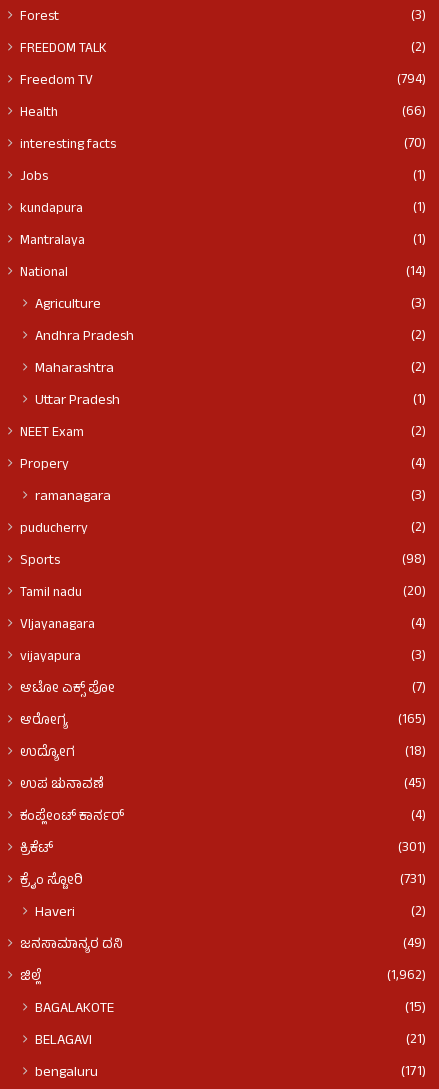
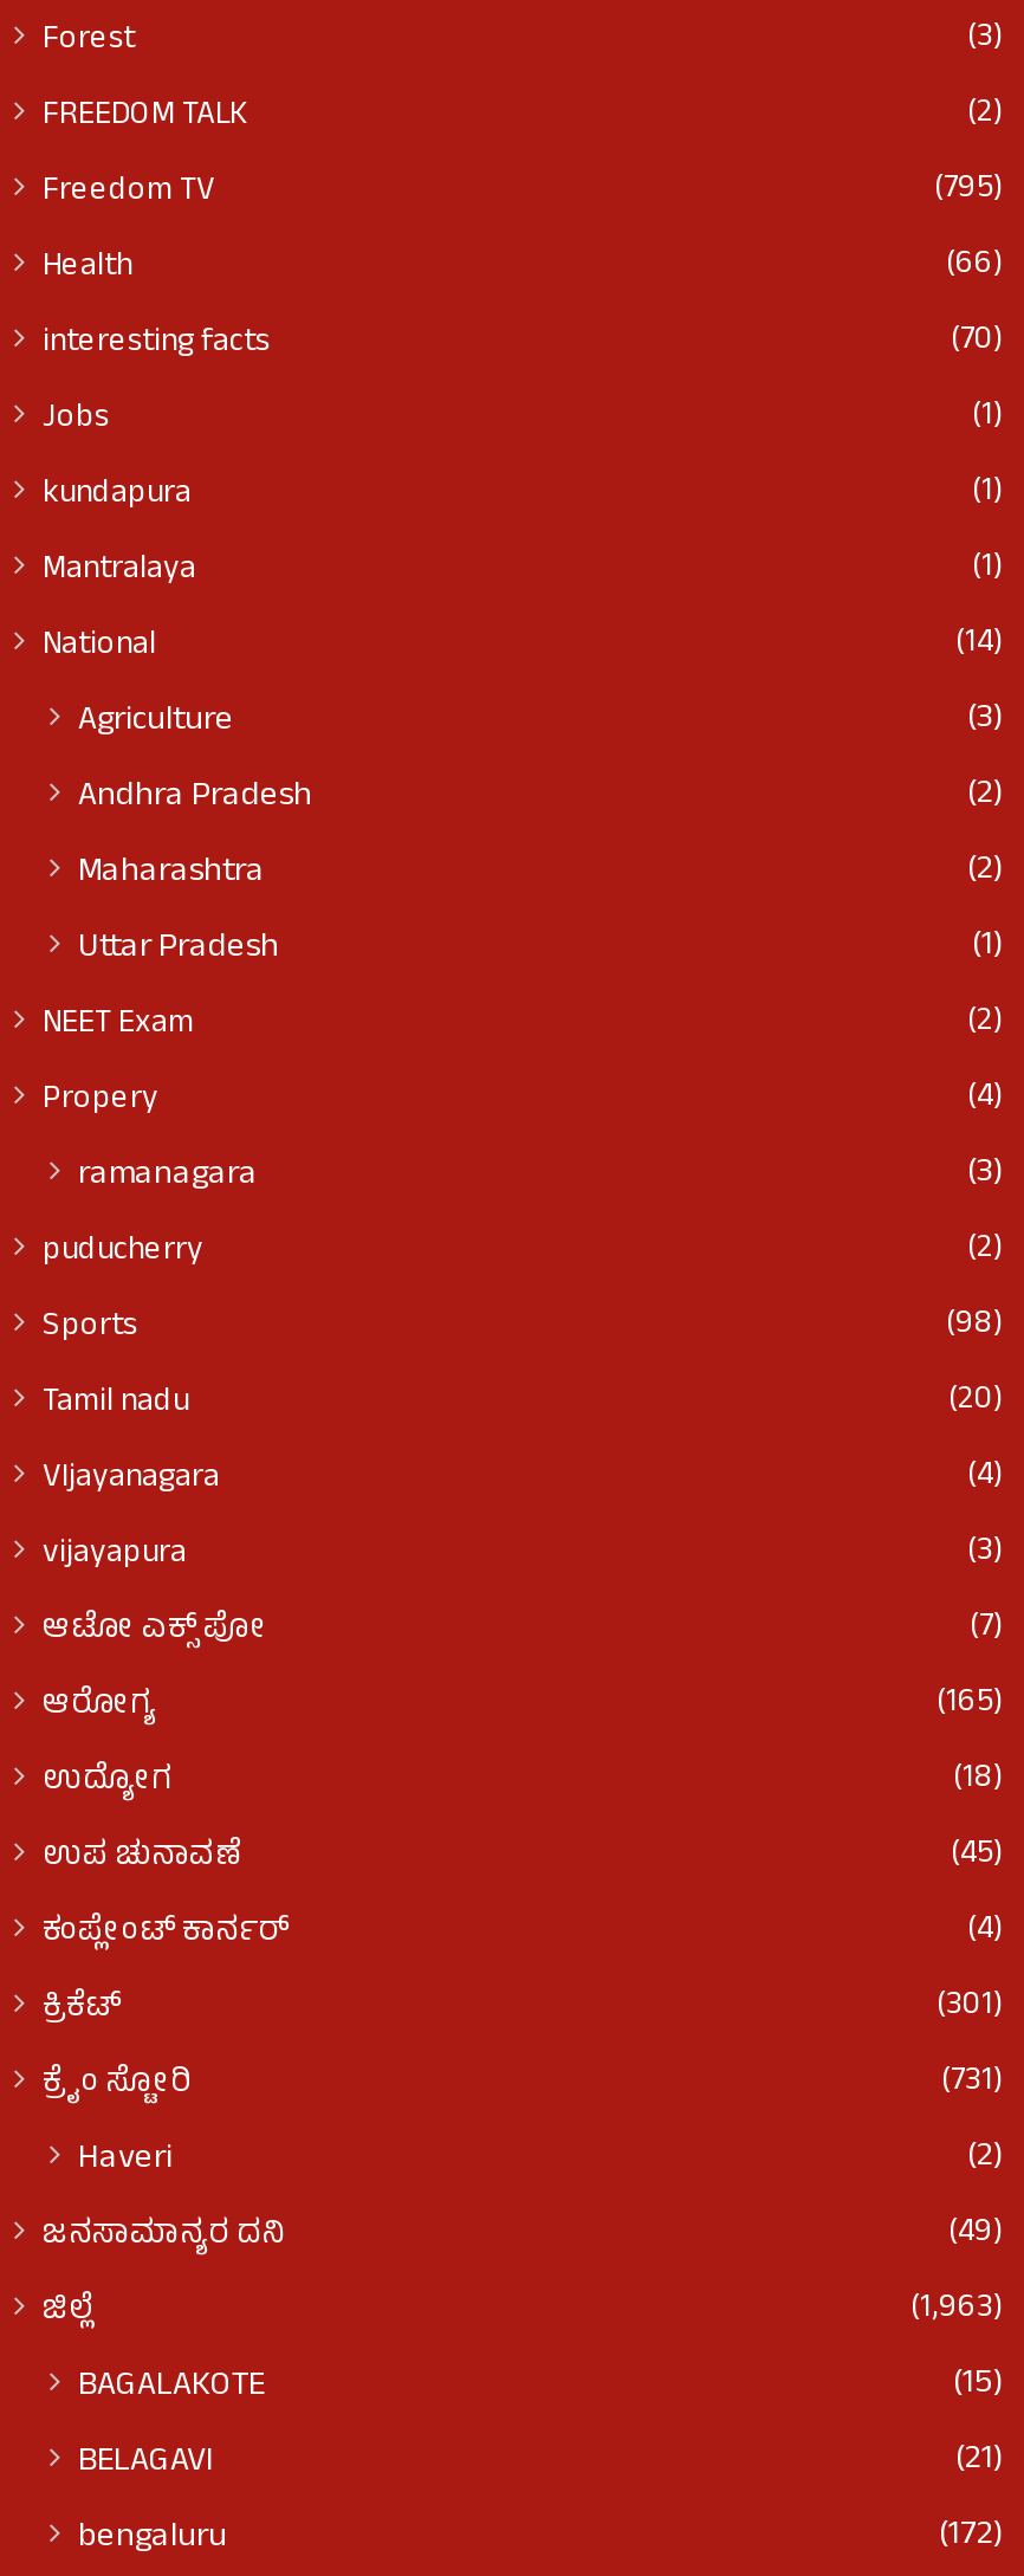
[397,69,426,92] (794) -> [934,162,1003,217] (795)
[387,965,426,988] (1,962) -> [910,2282,1003,2336] (1,963)
[401,1060,426,1084] (171) -> [939,2506,1003,2563] (172)

